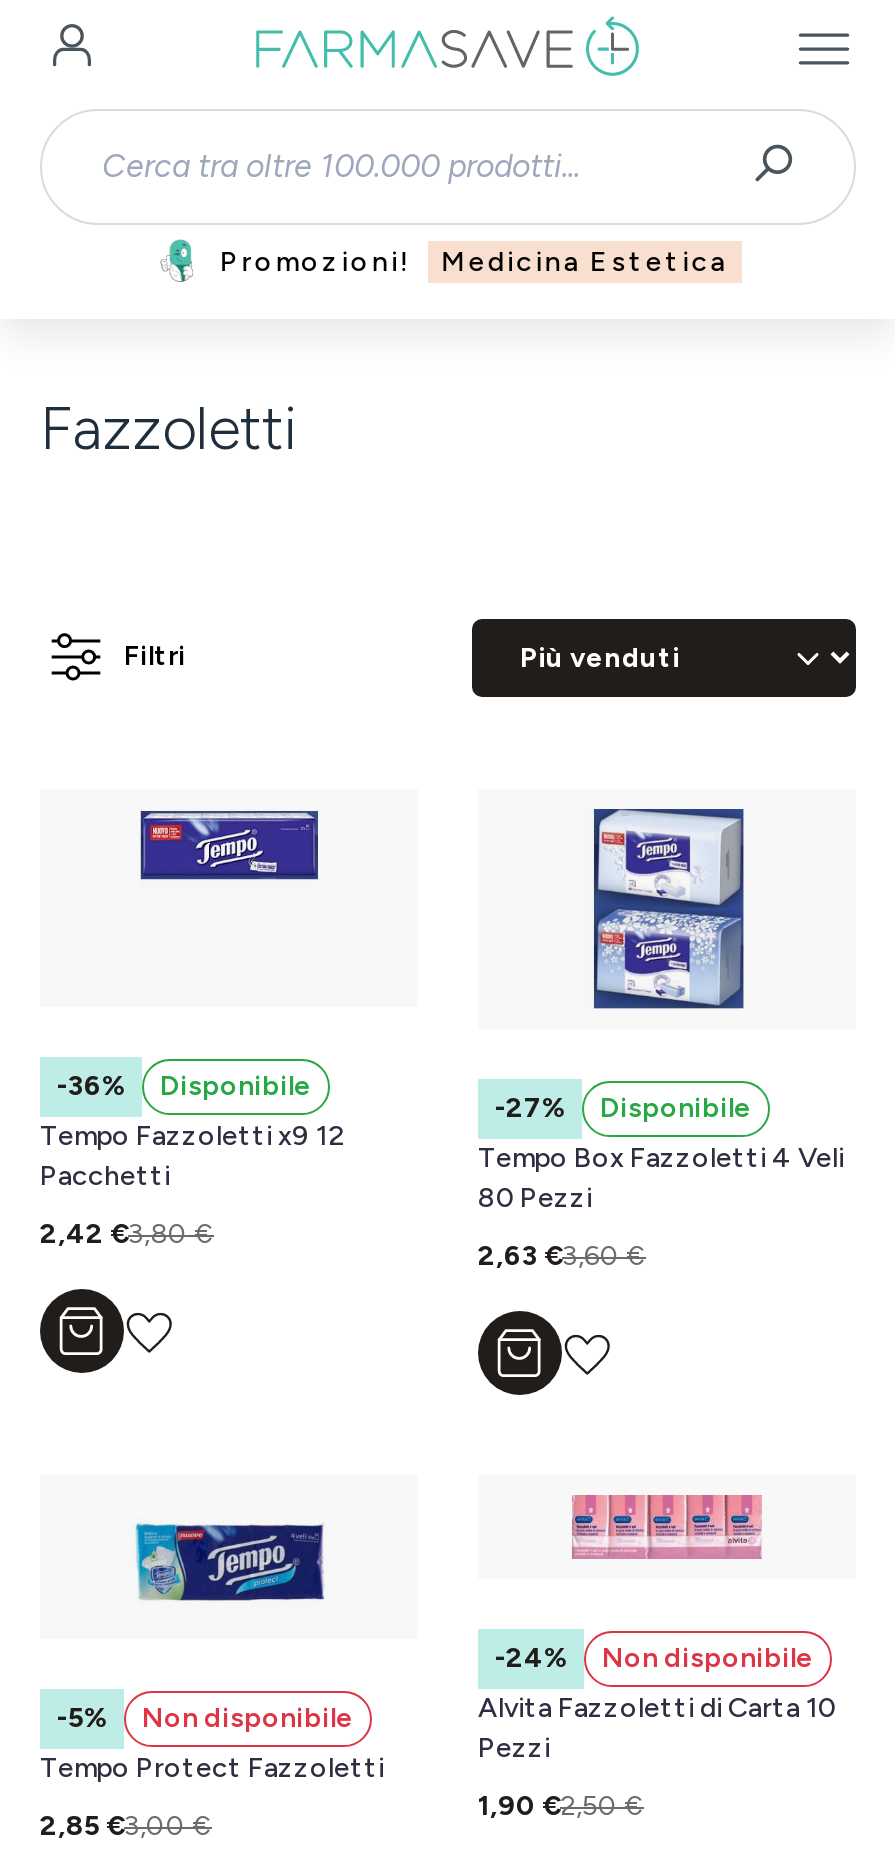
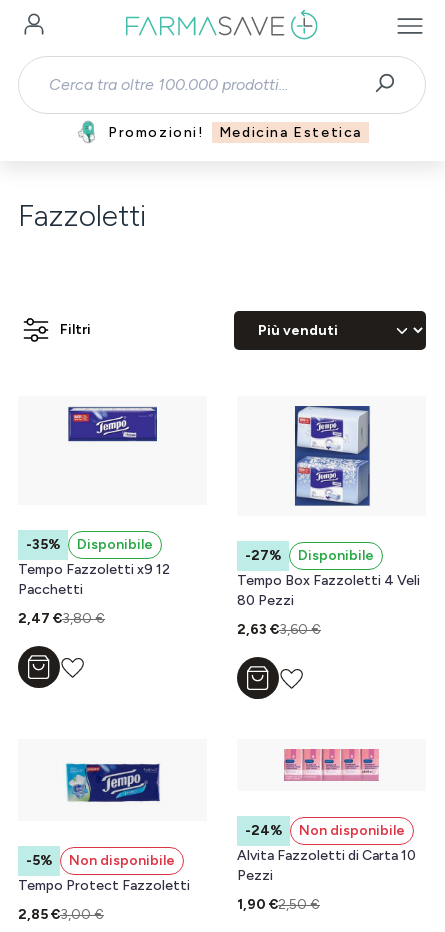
[56,1070,312,1104] -36% Disponibile -> [26,536,153,553] -35% Disponibile
[40,1218,214,1252] 2,42 €3,80 € -> [18,610,105,627] 2,47 €3,80 €

